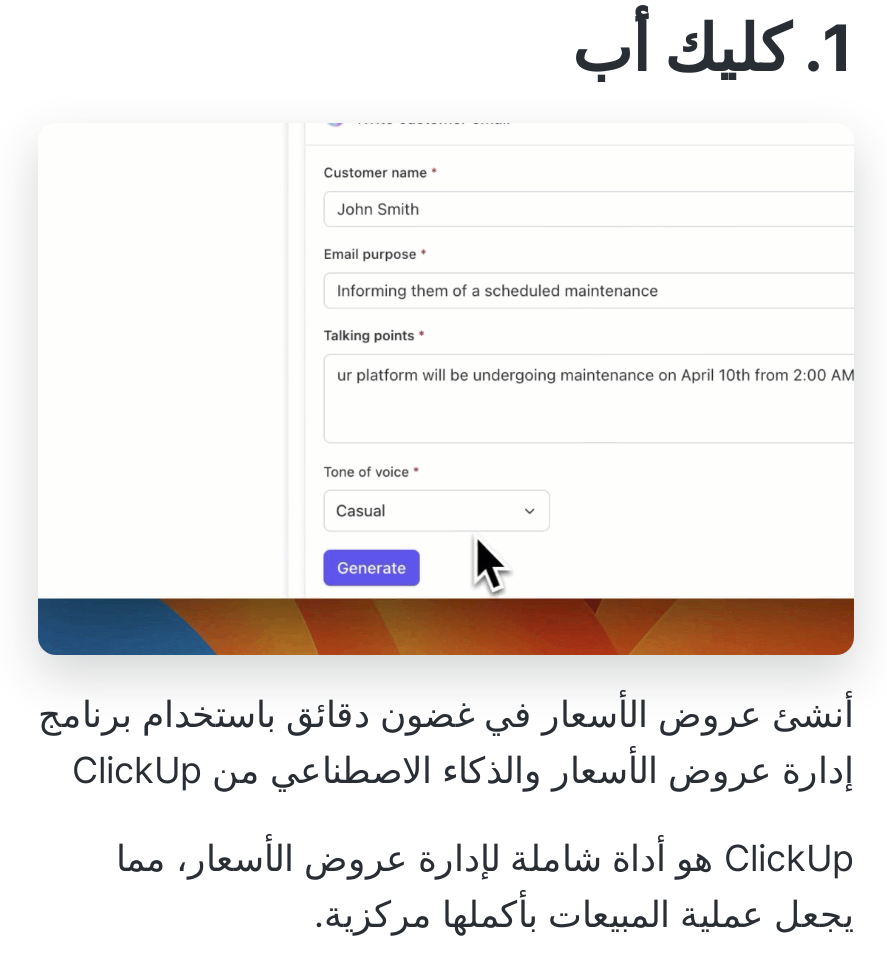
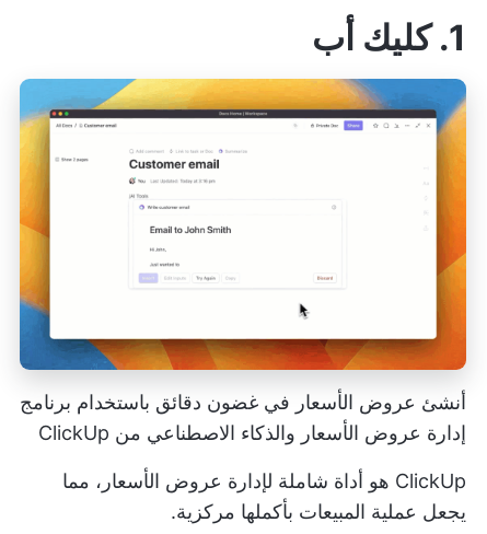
[38,123,856,655] [image] -> [19,78,467,370] [image]

